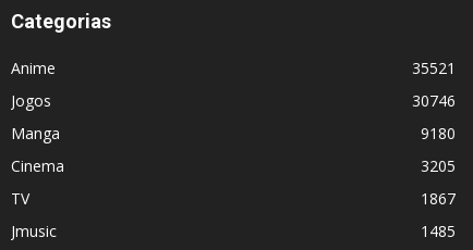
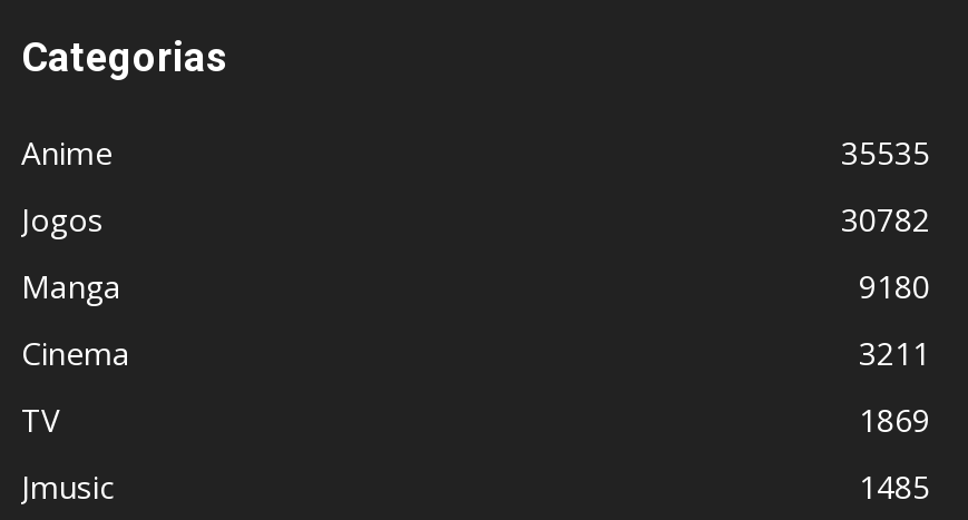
[412,58,456,78] 35521 -> [841,131,930,174] 35535
[412,90,456,111] 30746 -> [841,198,930,241] 30782
[421,155,456,176] 3205 -> [859,332,930,374] 3211
[421,188,456,209] 1867 -> [859,399,930,441] 1869

